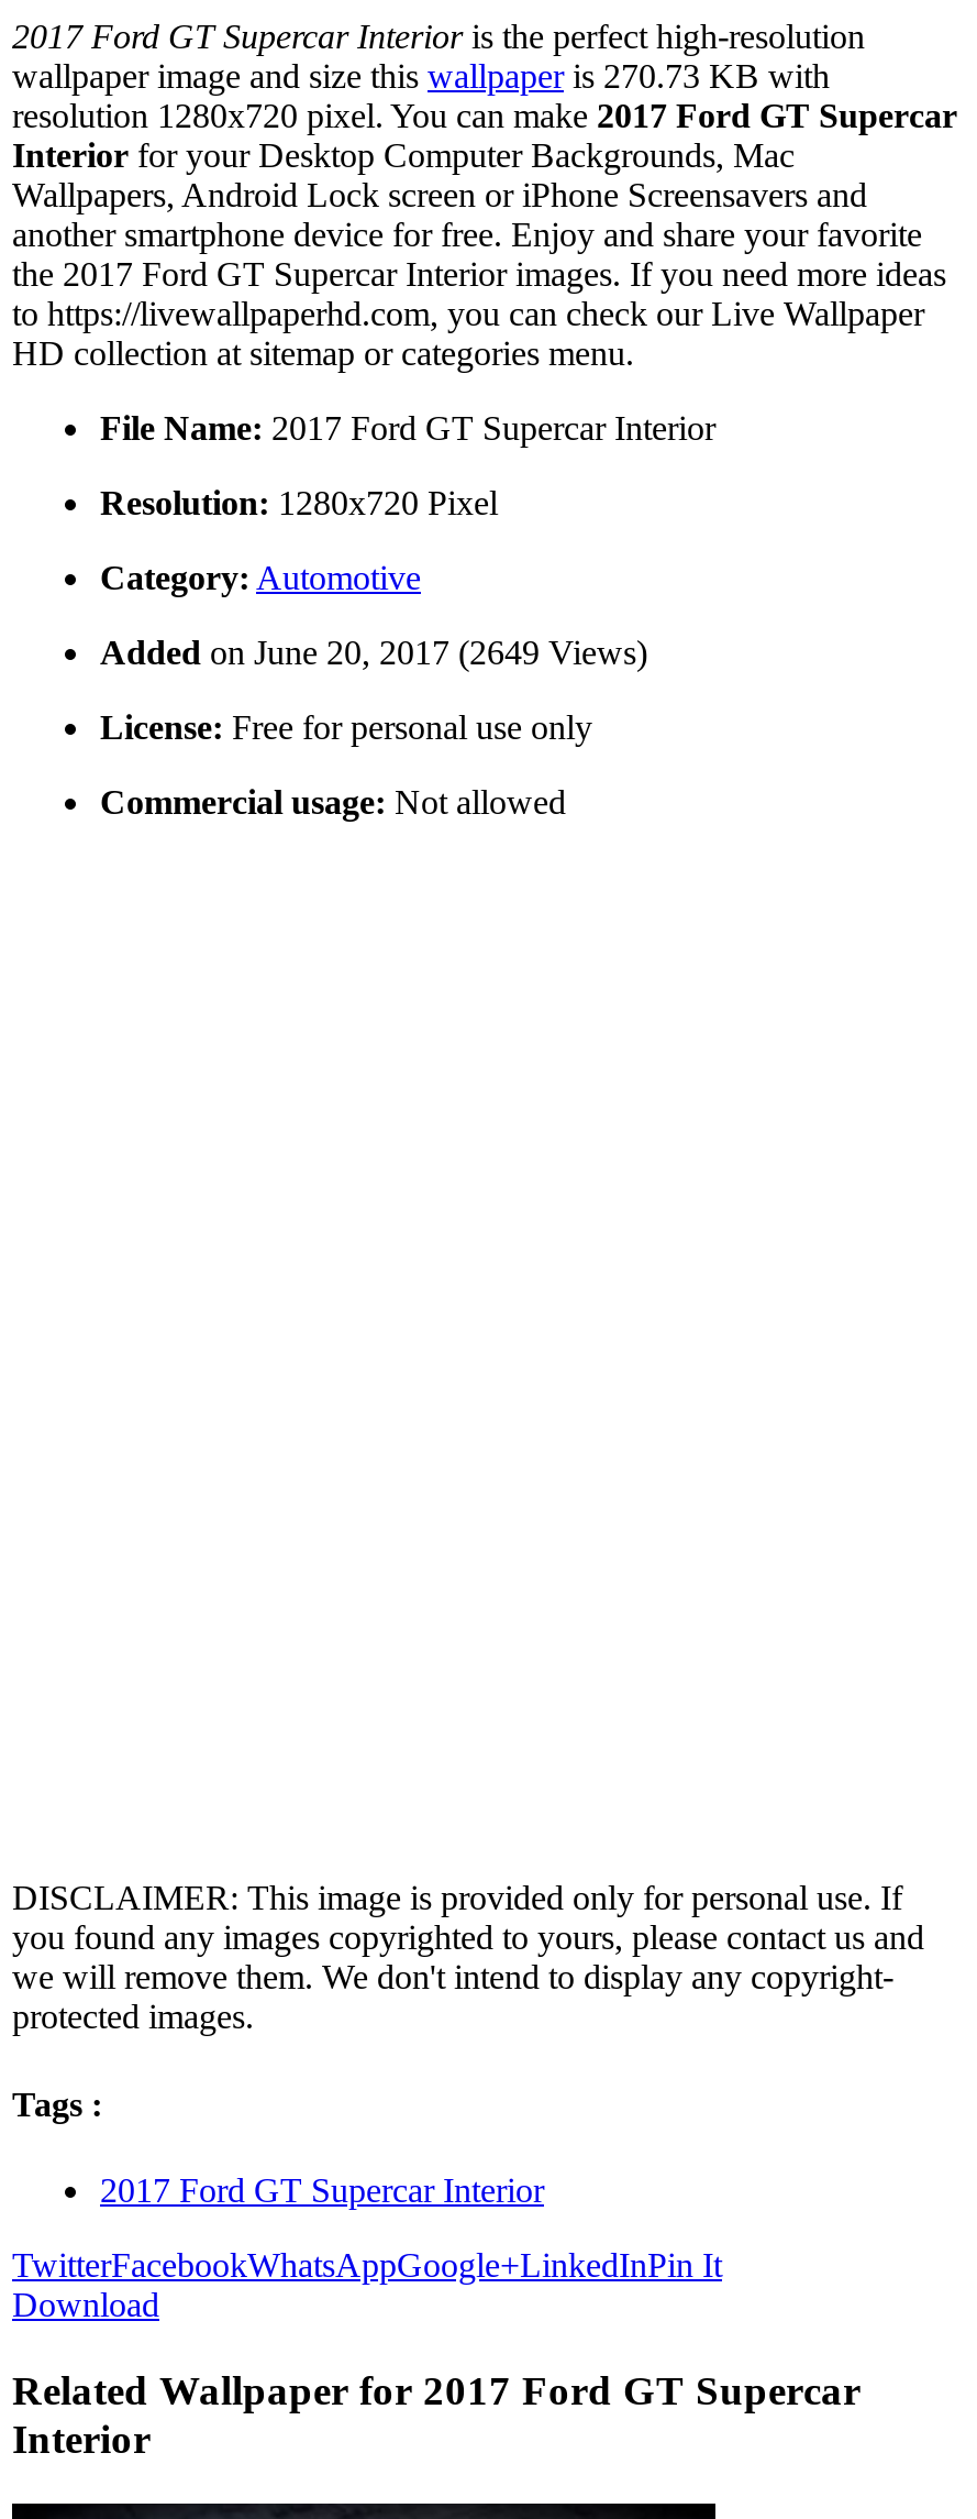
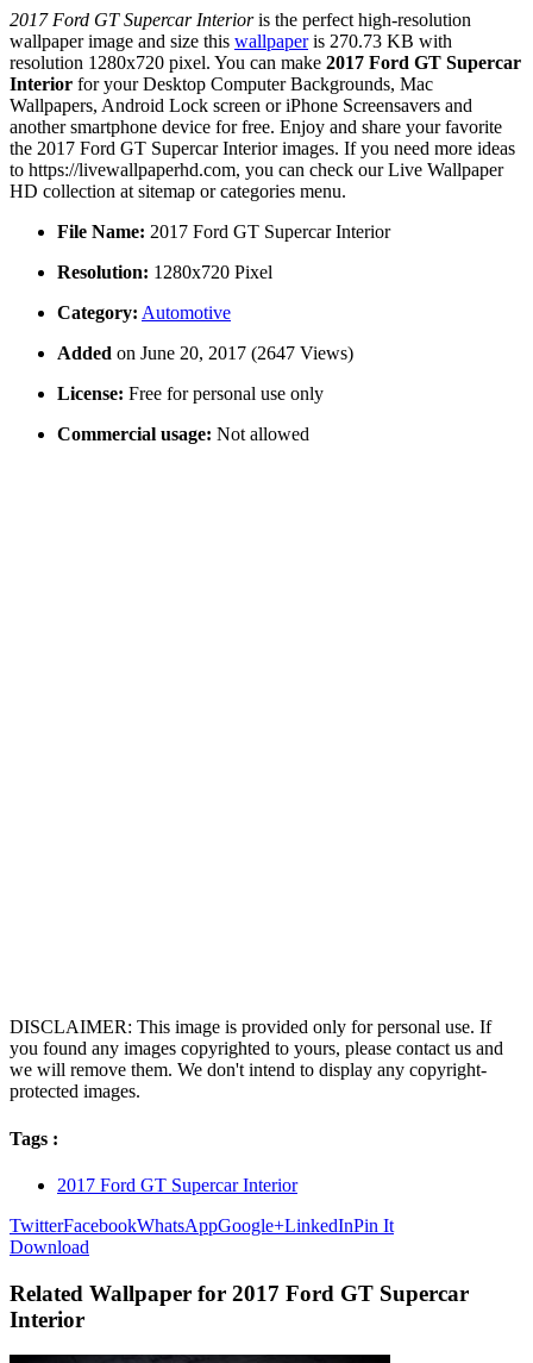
[100,634,647,672] Added on June 20, 2017 (2649 Views) -> [57,343,353,364] Added on June 20, 2017 (2647 Views)

